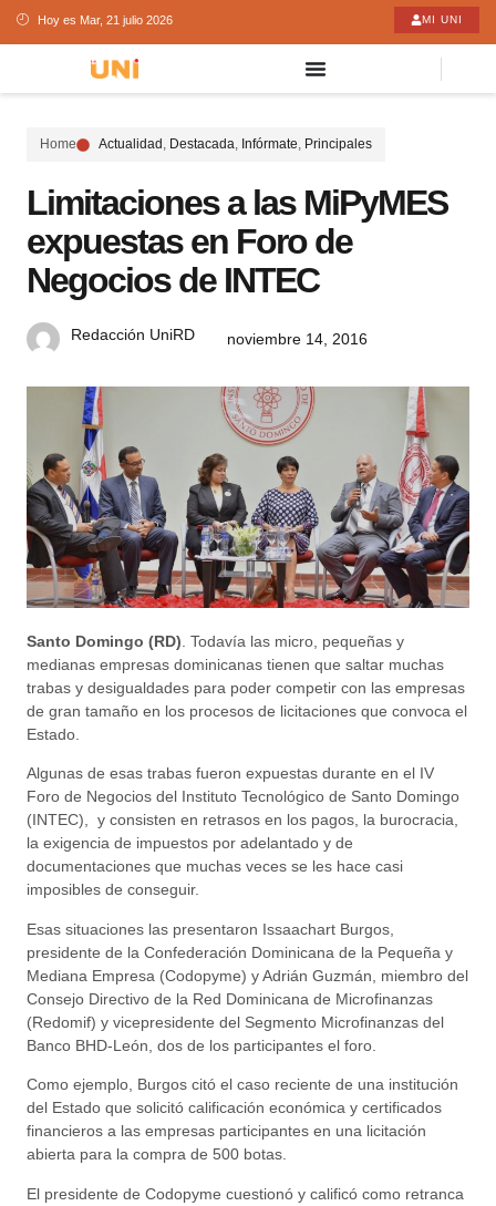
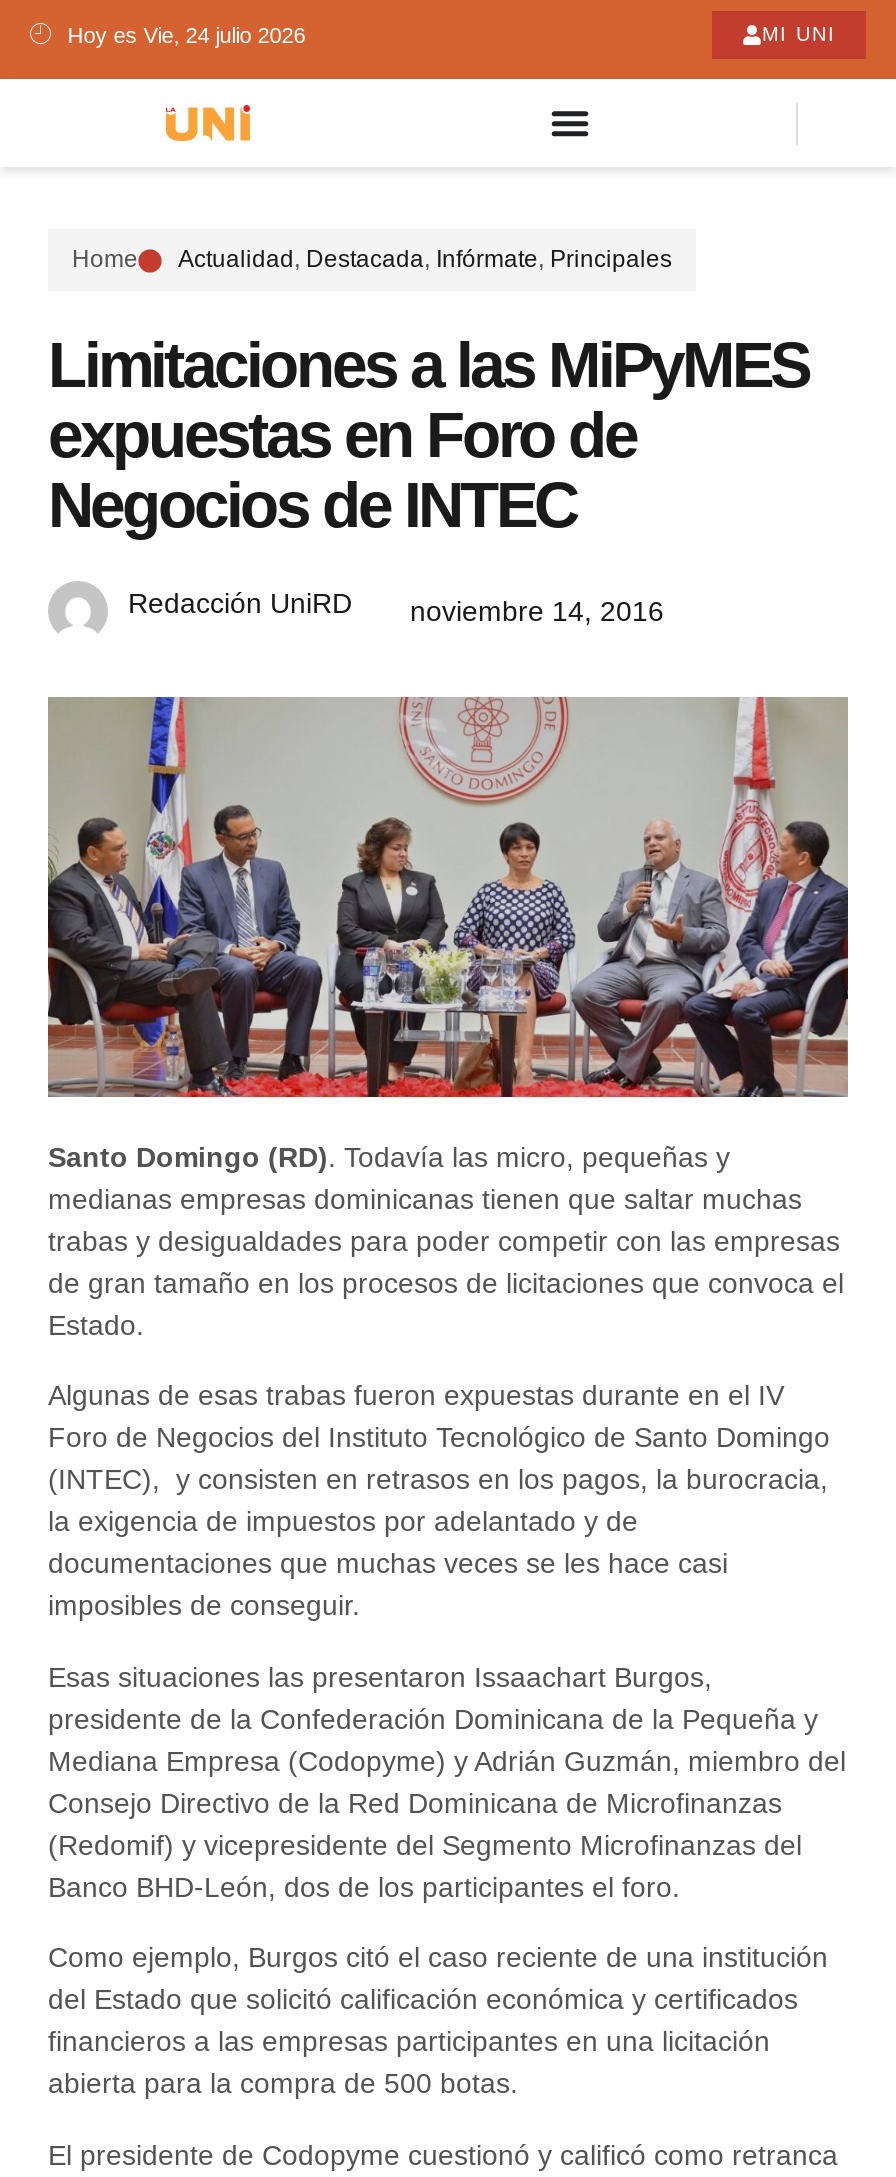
[37,13,172,26] Hoy es Mar, 21 julio 2026 -> [68,22,306,46] Hoy es Vie, 24 julio 2026

